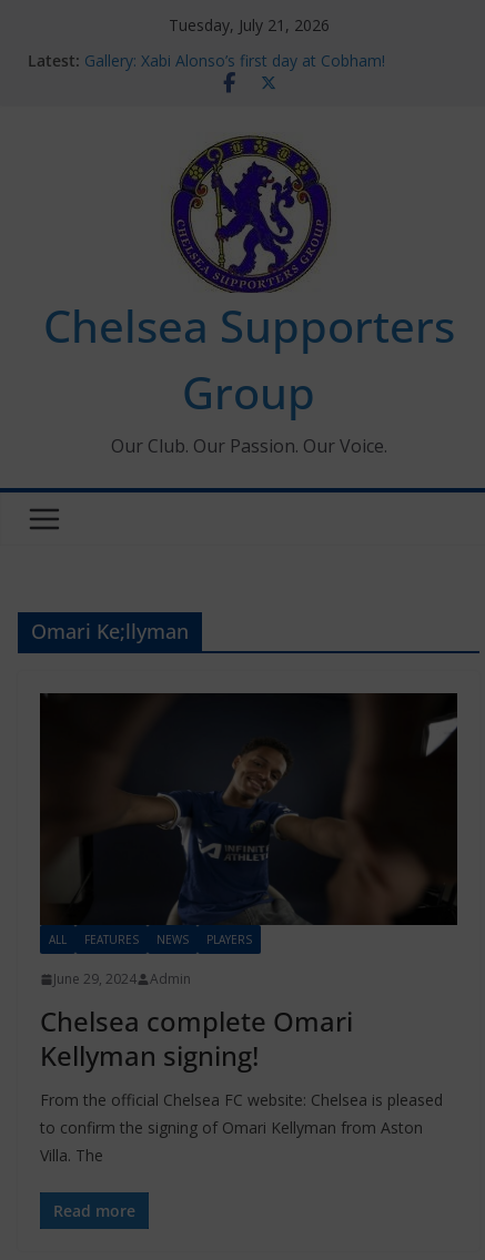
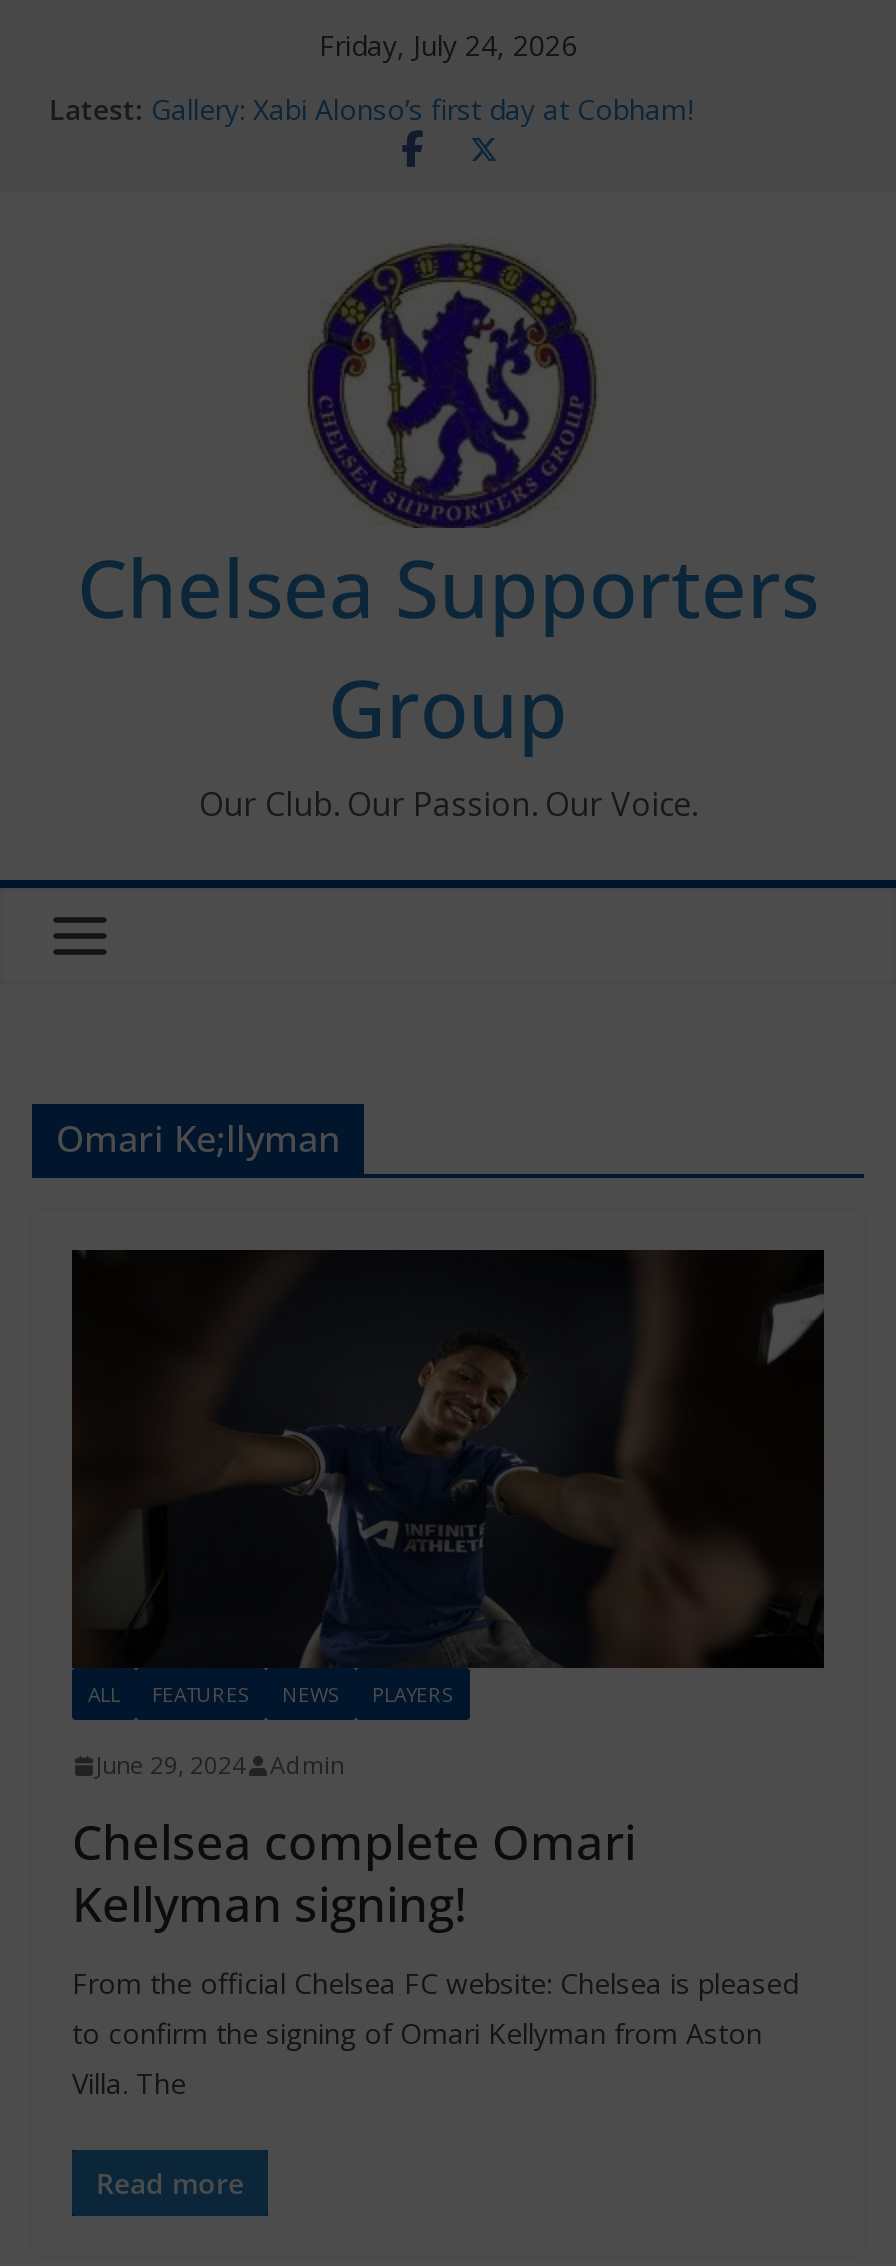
[168,14,329,35] Tuesday, July 21, 2026 -> [319,26,577,64] Friday, July 24, 2026

